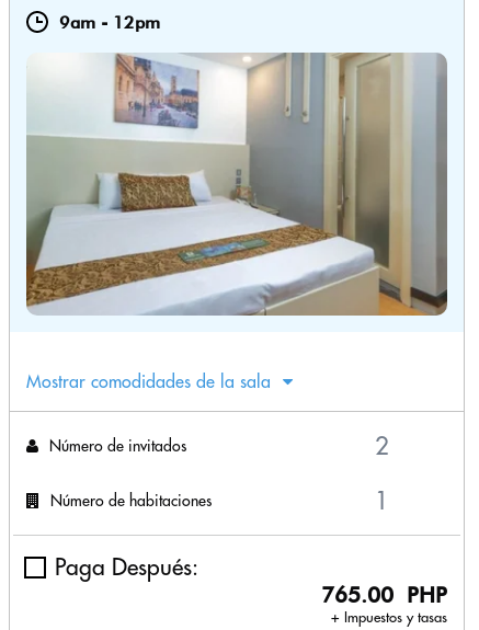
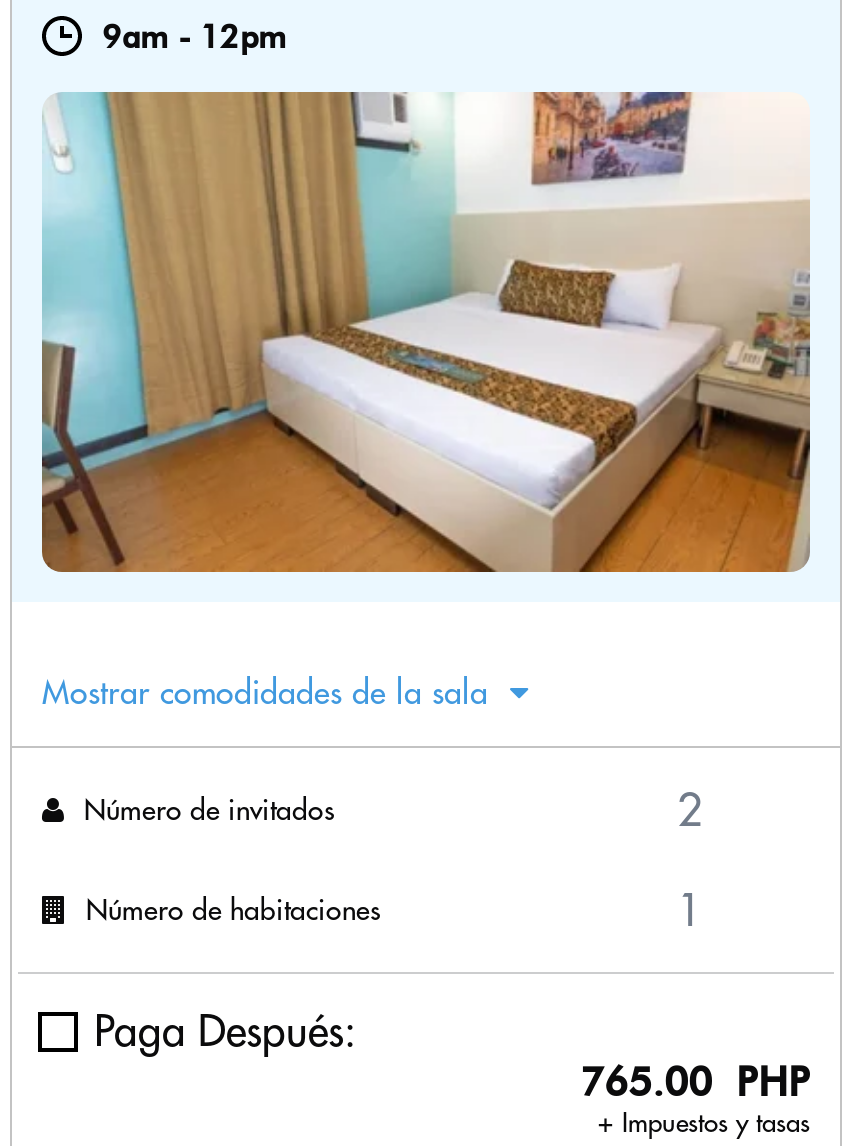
[25,51,448,317] [image] -> [40,90,810,574] [image]

